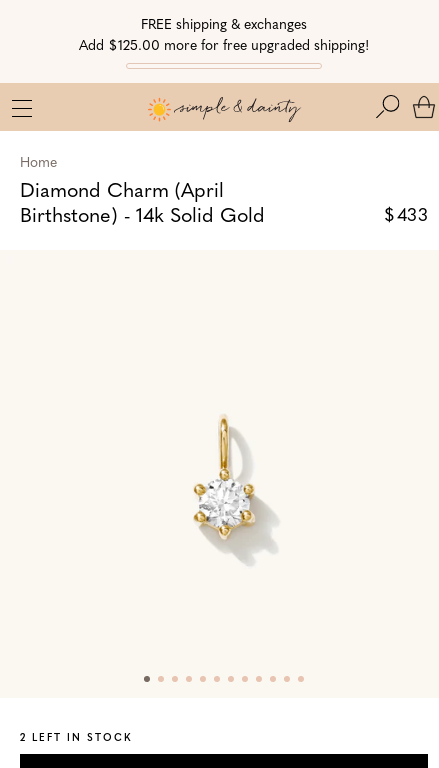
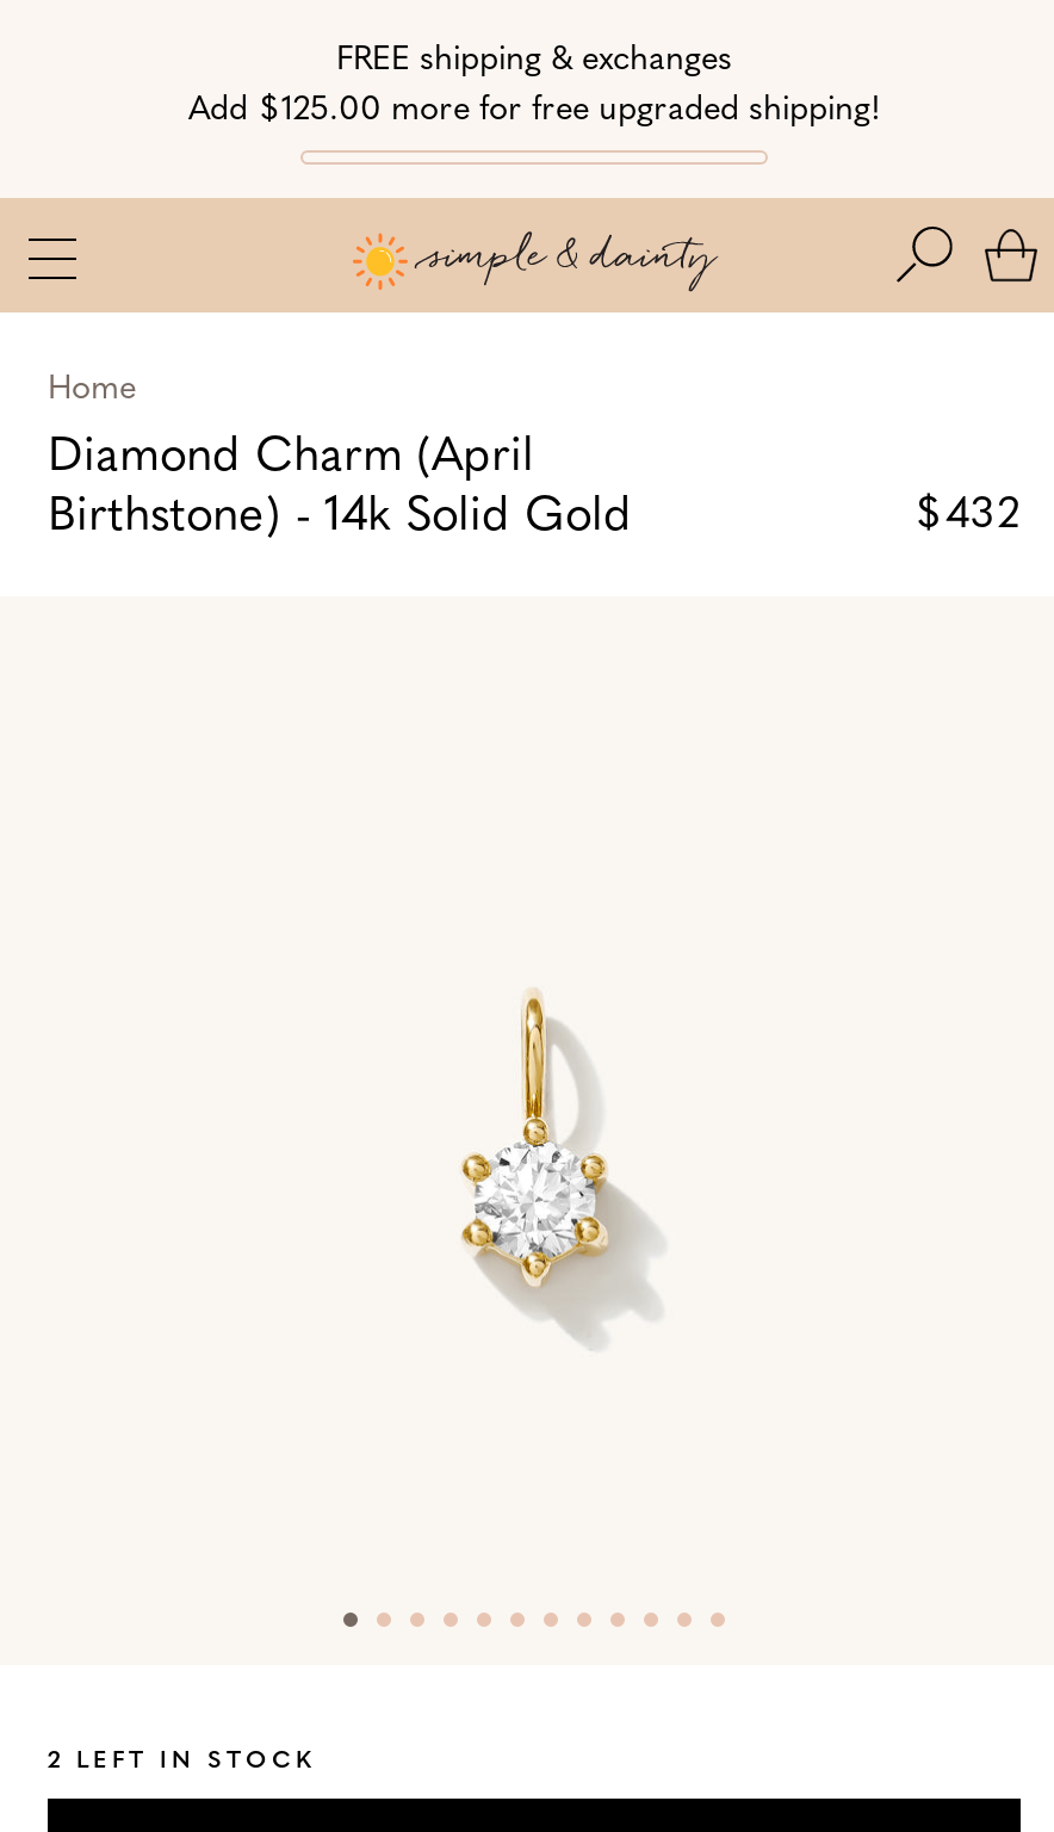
[383,207,428,226] $433 -> [913,494,1021,539] $432

